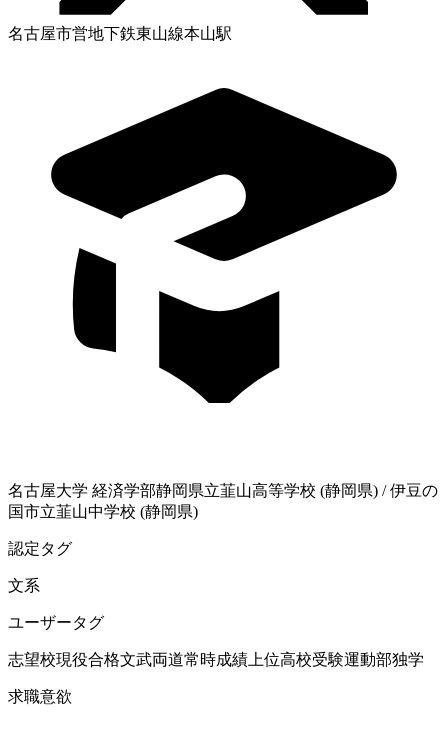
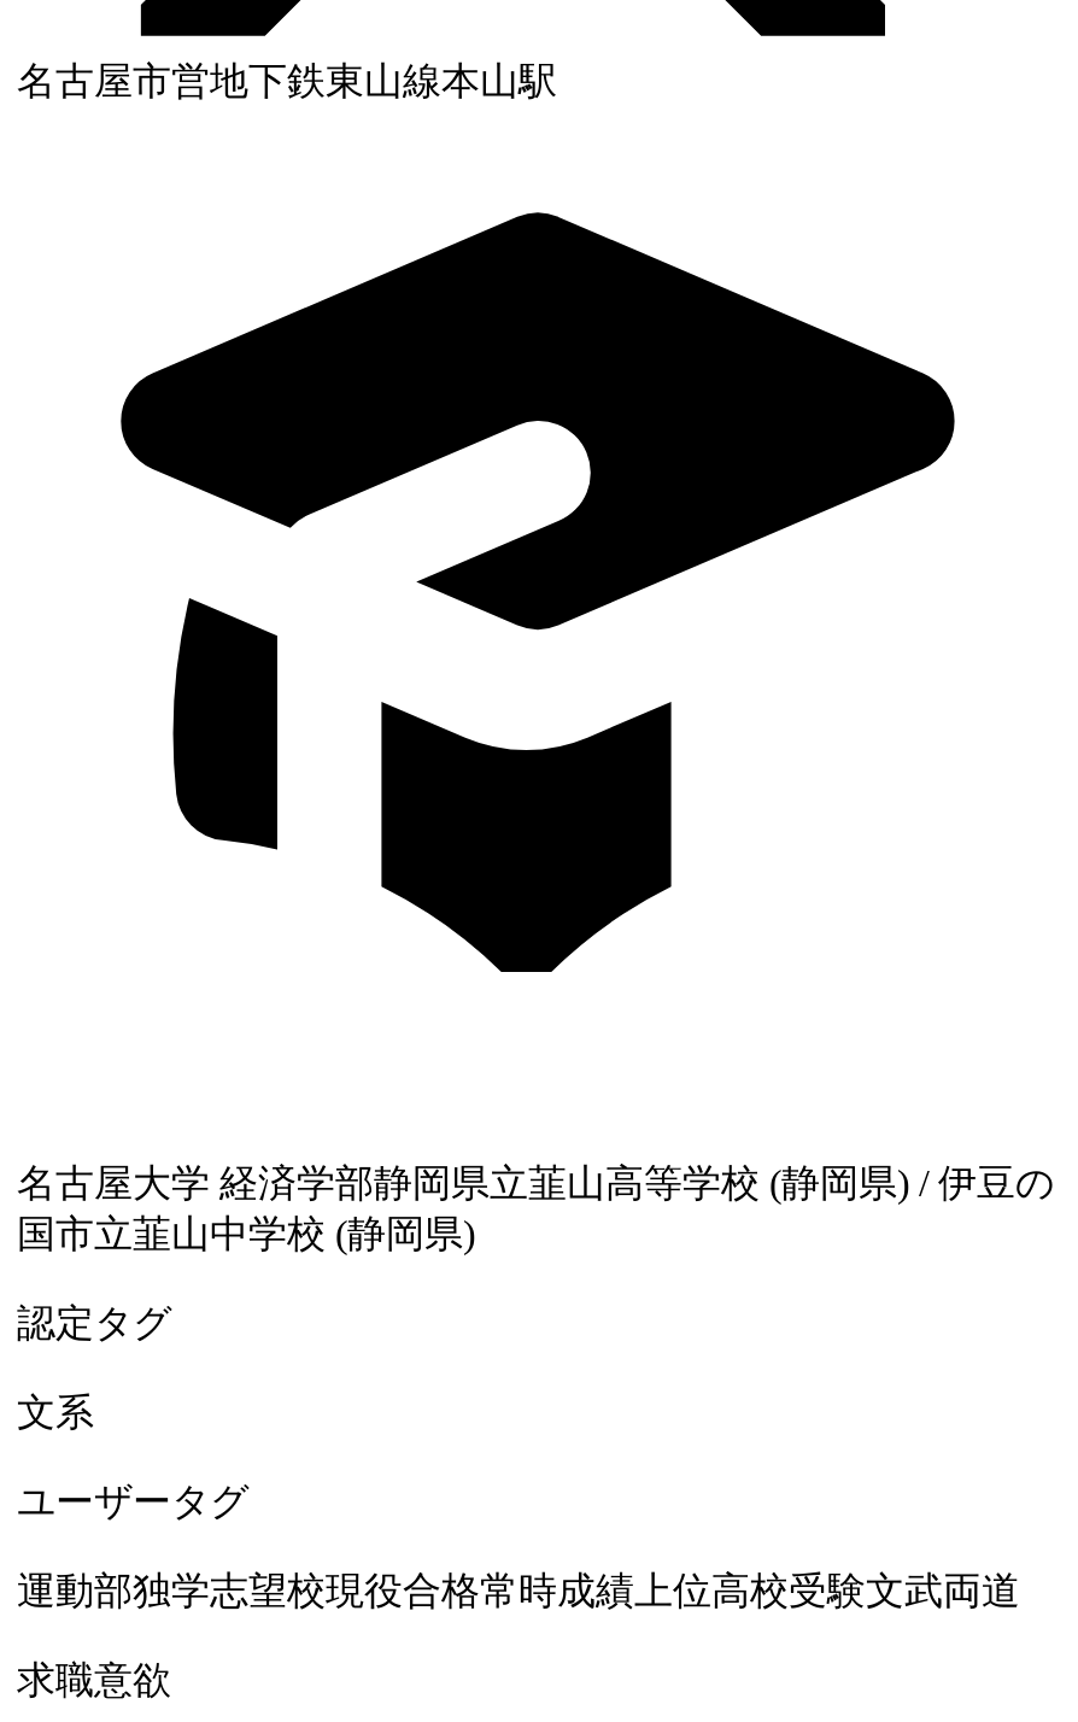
[8,651,424,668] 志望校現役合格文武両道常時成績上位高校受験運動部独学 -> [17,1571,1020,1612] 運動部独学志望校現役合格常時成績上位高校受験文武両道

